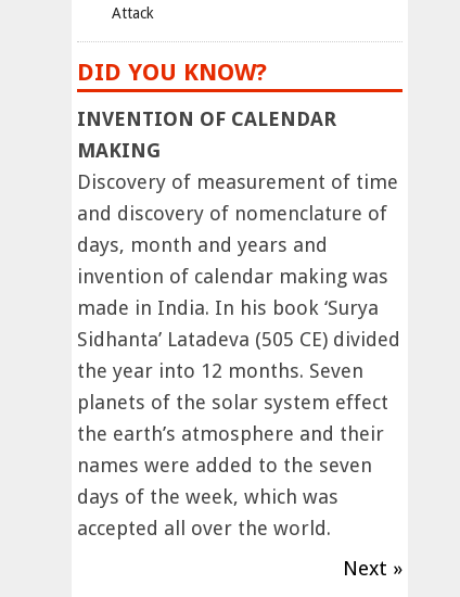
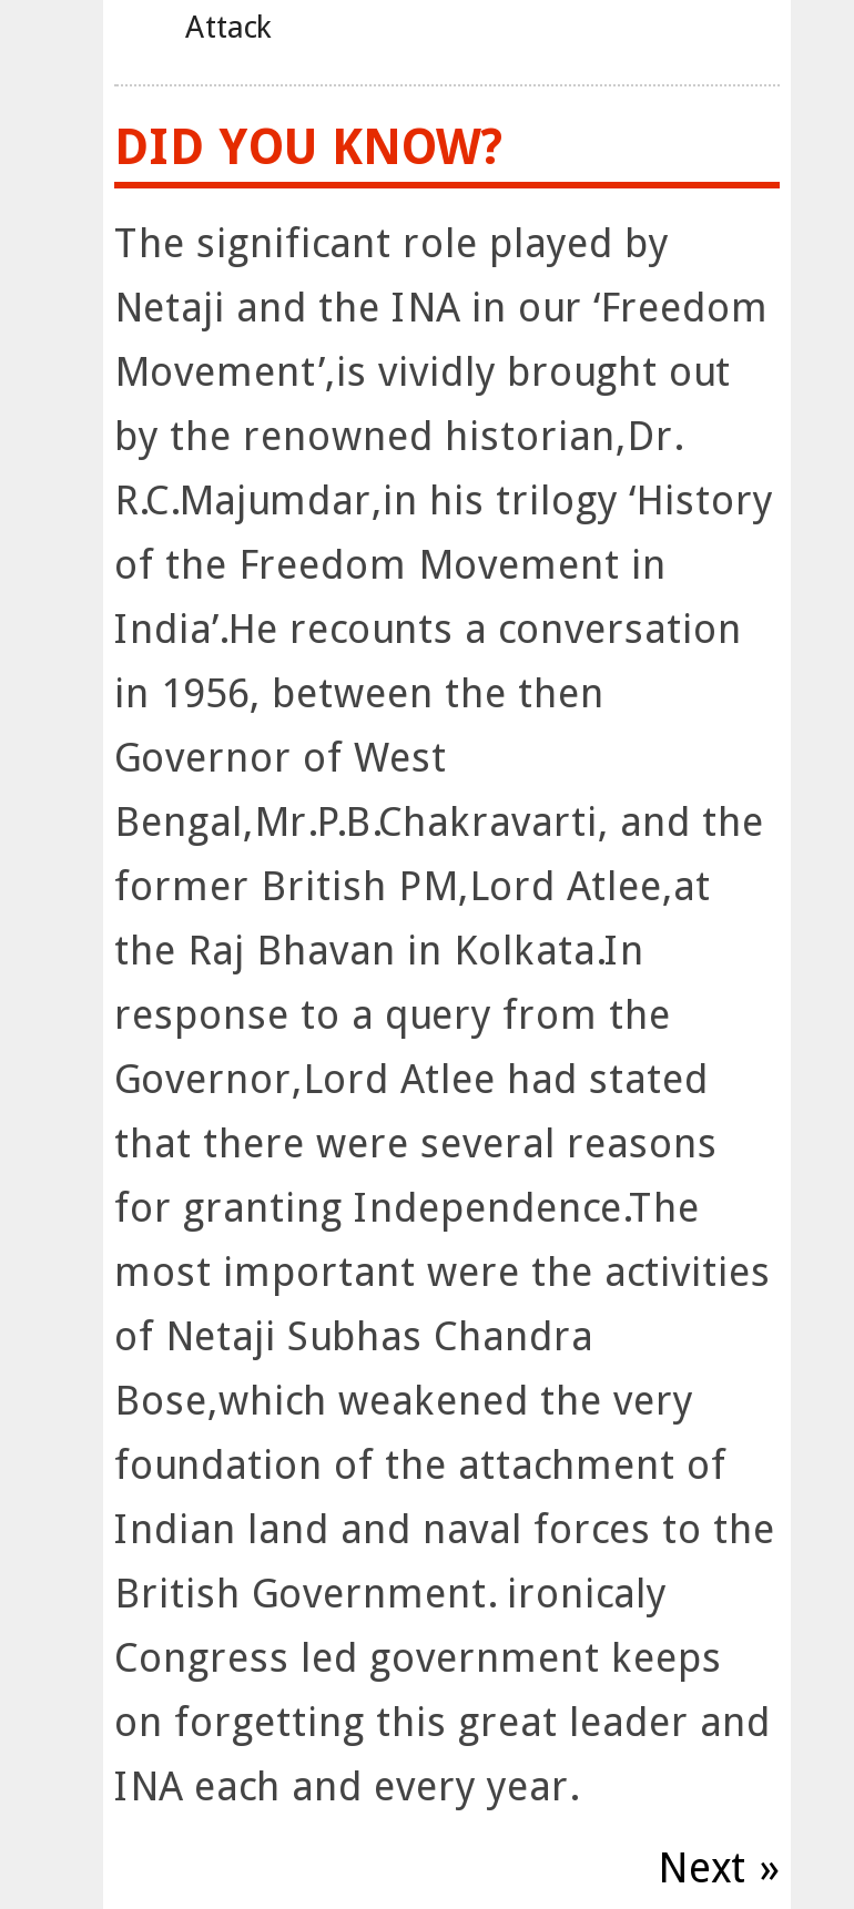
[77,108,400,540] INVENTION OF CALENDAR | MAKING | Discovery of measurement of time | and discovery of nomenclature of | days, month and years and | invention of calendar making was | made in India. In his book ‘Surya | Sidhanta’ Latadeva (505 CE) divided | the year into 12 months. Seven | planets of the solar system effect | the earth’s atmosphere and their | names were added to the seven | days of the week, which was | accepted all over the world. -> [114,220,775,1810] The significant role played by | Netaji and the INA in our ‘Freedom | Movement’,is vividly brought out | by the renowned historian,Dr. | R.C.Majumdar,in his trilogy ‘History | of the Freedom Movement in | India’.He recounts a conversation | in 1956, between the then | Governor of West | Bengal,Mr.P.B.Chakravarti, and the | former British PM,Lord Atlee,at | the Raj Bhavan in Kolkata.In | response to a query from the | Governor,Lord Atlee had stated | that there were several reasons | for granting Independence.The | most important were the activities | of Netaji Subhas Chandra | Bose,which weakened the very | foundation of the attachment of | Indian land and naval forces to the | British Government. ironicaly | Congress led government keeps | on forgetting this great leader and | INA each and every year.

